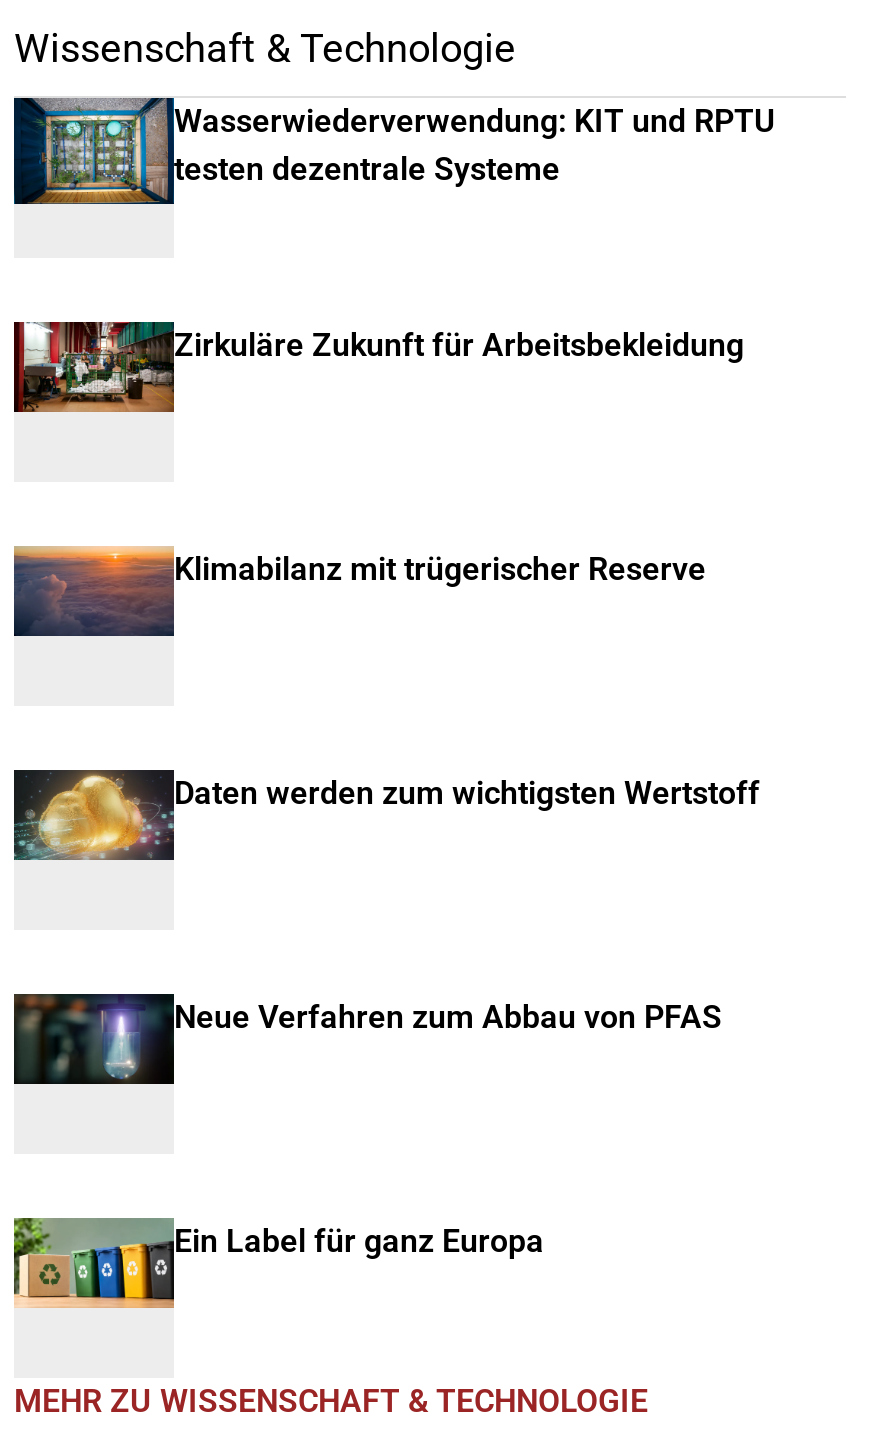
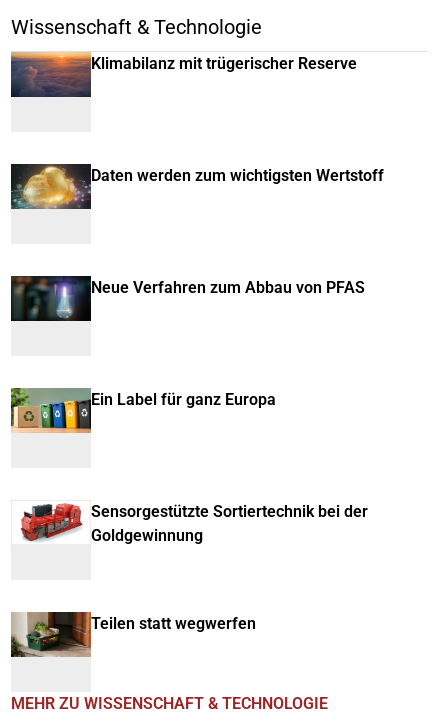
[12,96,776,206] [image] | Wasserwiederverwendung: KIT und RPTU | testen dezentrale Systeme -> none
[14,320,744,414] [image] | Zirkuläre Zukunft für Arbeitsbekleidung -> none
moved [12,546,760,1260] -> [10,52,384,409]: [image] | Klimabilanz mit trügerischer Reserve | Daten werden zum wichtigsten Wertstoff | Neue Verfahren zum Abbau von PFAS | Ein Label für ganz Europa
moved [10,1216,172,1310] -> [9,387,90,434]: [image]
none -> [10,611,256,658] [image] | Teilen statt wegwerfen
none -> [20,502,368,545] [image] | Sensorgestützte Sortiertechnik bei der | Goldgewinnung

